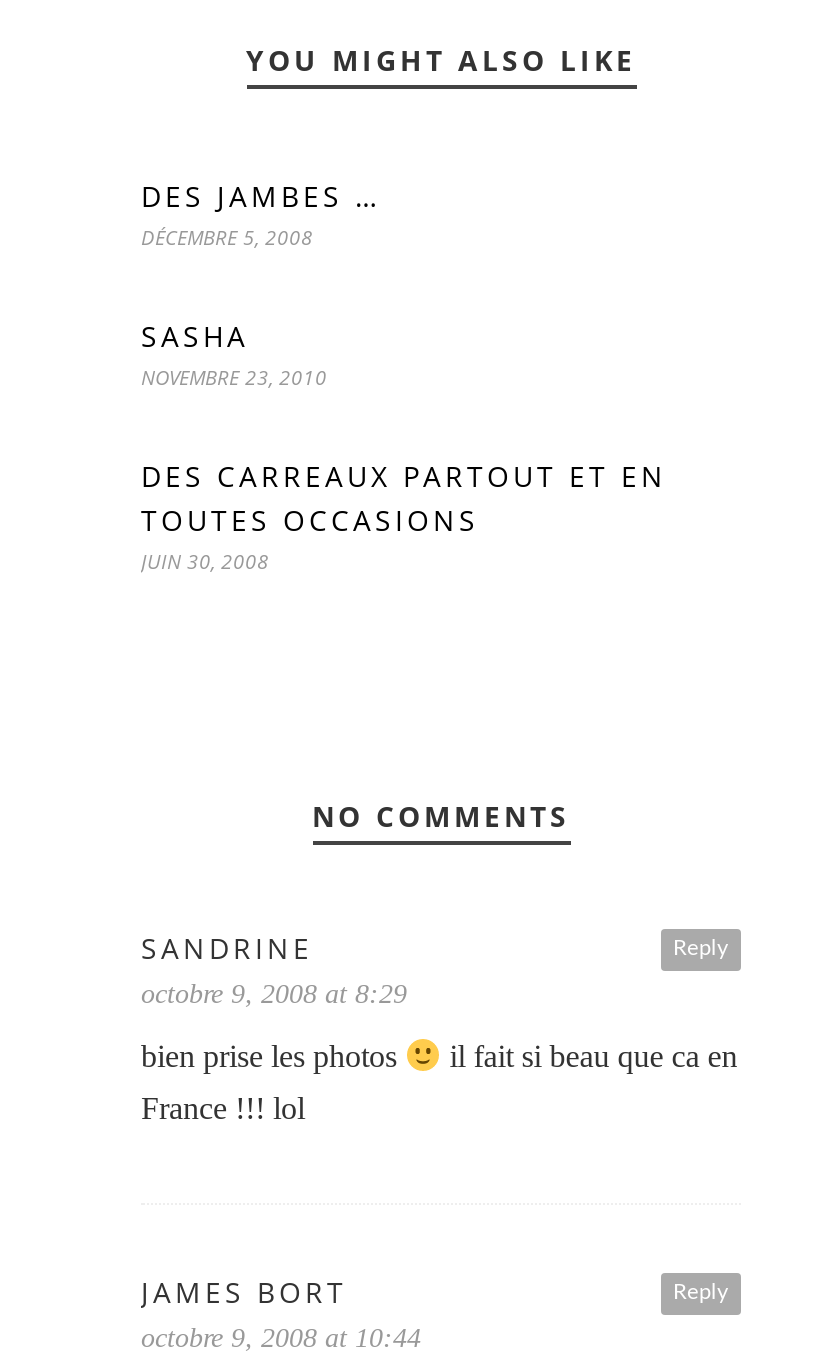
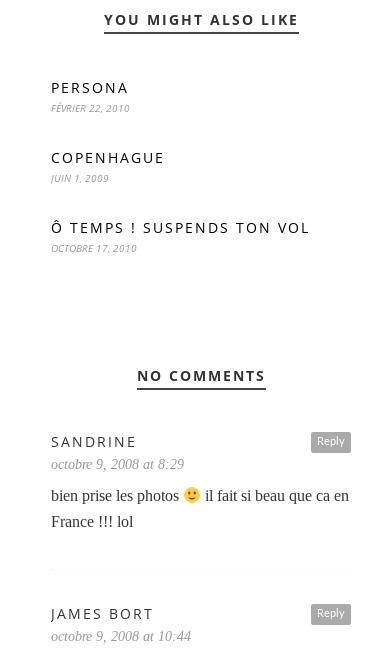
[141,178,381,252] DES JAMBES … | DÉCEMBRE 5, 2008 -> [51,78,130,115] PERSONA | FÉVRIER 22, 2010
[141,318,327,392] SASHA | NOVEMBRE 23, 2010 -> [51,148,165,185] COPENHAGUE | JUIN 1, 2009
[141,458,667,576] DES CARREAUX PARTOUT ET EN | TOUTES OCCASIONS | JUIN 30, 2008 -> [51,218,310,255] Ô TEMPS ! SUSPENDS TON VOL | OCTOBRE 17, 2010

